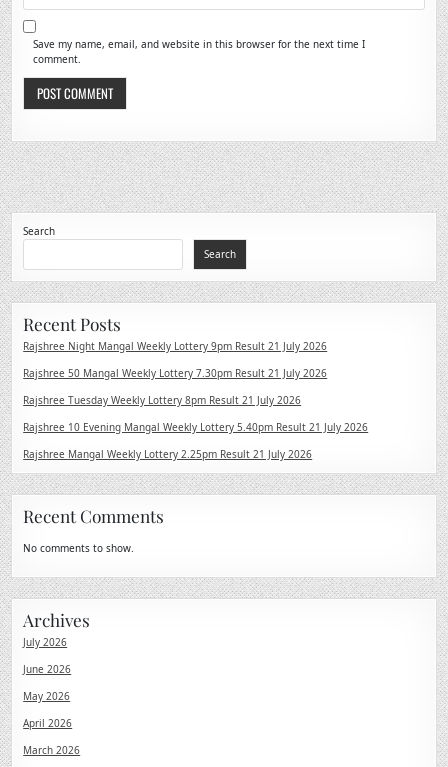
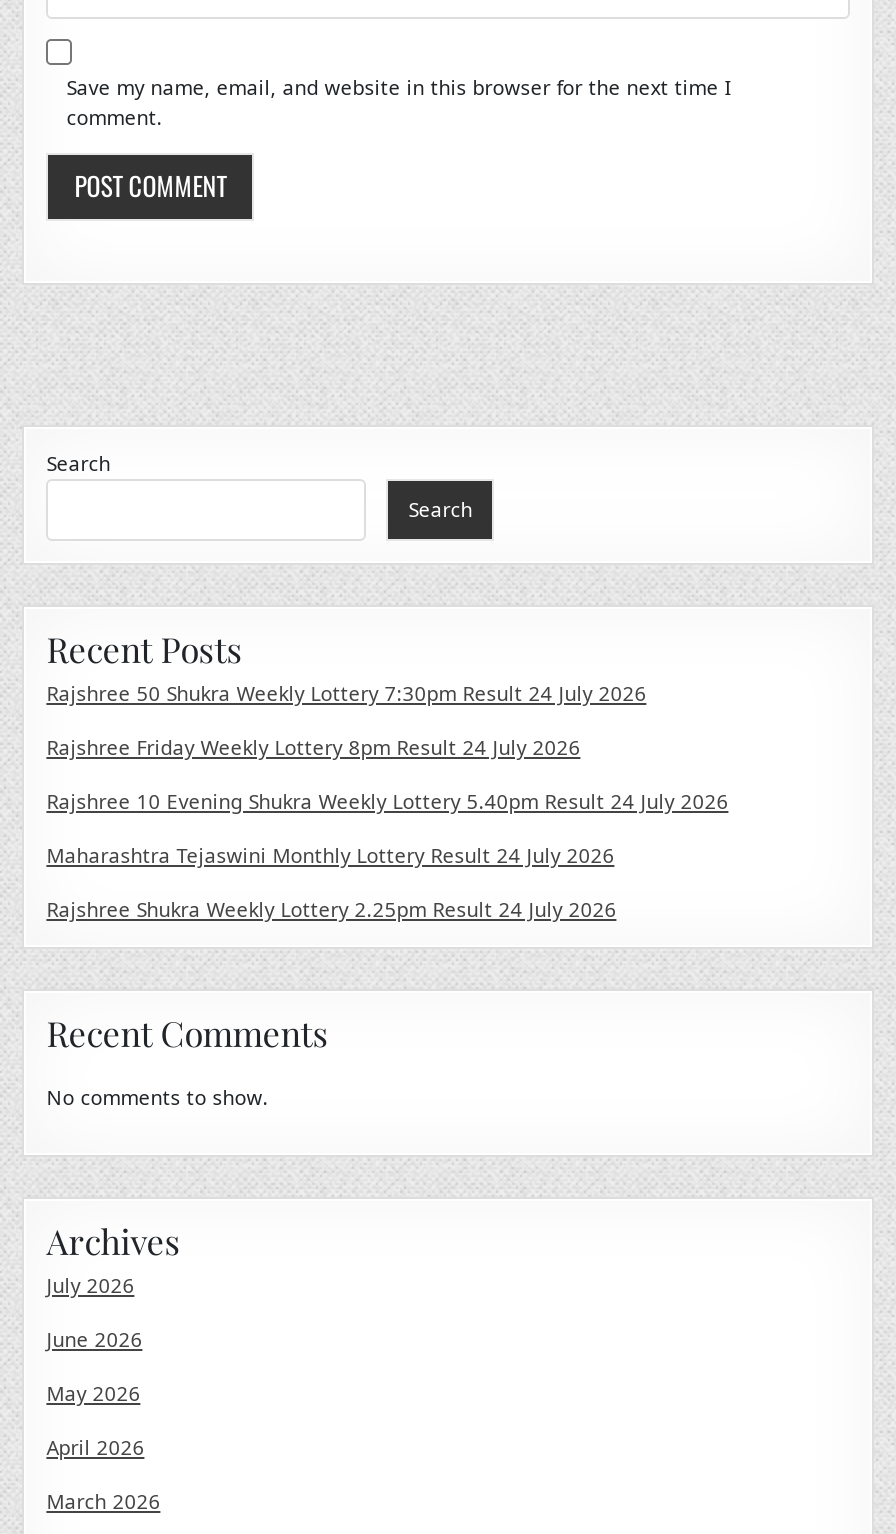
[23,339,327,353] Rajshree Night Mangal Weekly Lottery 9pm Result 21 July 2026 -> [46,678,646,706] Rajshree 50 Shukra Weekly Lottery 7:30pm Result 24 July 2026
[23,366,327,380] Rajshree 50 Mangal Weekly Lottery 7.30pm Result 21 July 2026 -> [46,732,580,760] Rajshree Friday Weekly Lottery 8pm Result 24 July 2026
[23,393,301,407] Rajshree Tuesday Weekly Lottery 8pm Result 21 July 2026 -> [46,786,728,814] Rajshree 10 Evening Shukra Weekly Lottery 5.40pm Result 24 July 2026
[23,420,368,434] Rajshree 10 Evening Mangal Weekly Lottery 5.40pm Result 21 July 2026 -> [46,840,614,868] Maharashtra Tejaswini Monthly Lottery Result 24 July 2026
[23,447,312,461] Rajshree Mangal Weekly Lottery 2.25pm Result 21 July 2026 -> [46,894,616,922] Rajshree Shukra Weekly Lottery 2.25pm Result 24 July 2026

